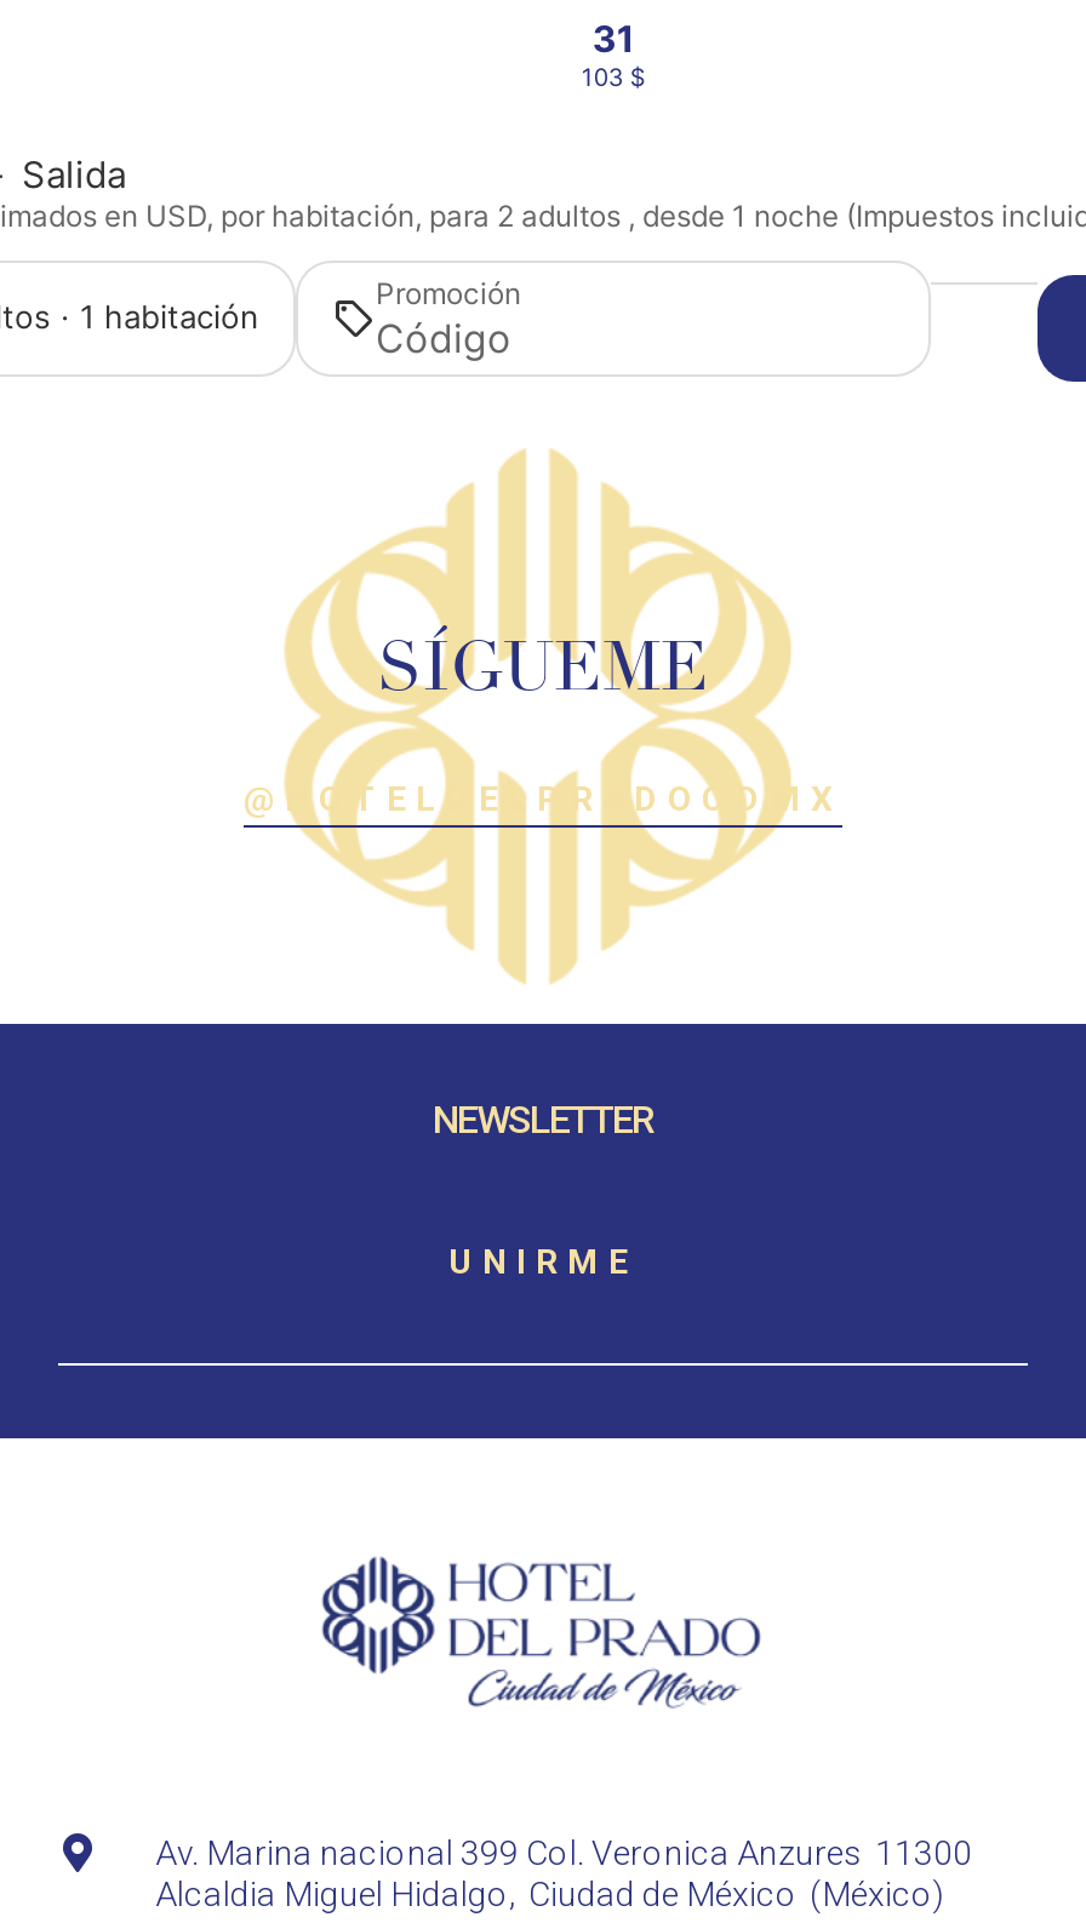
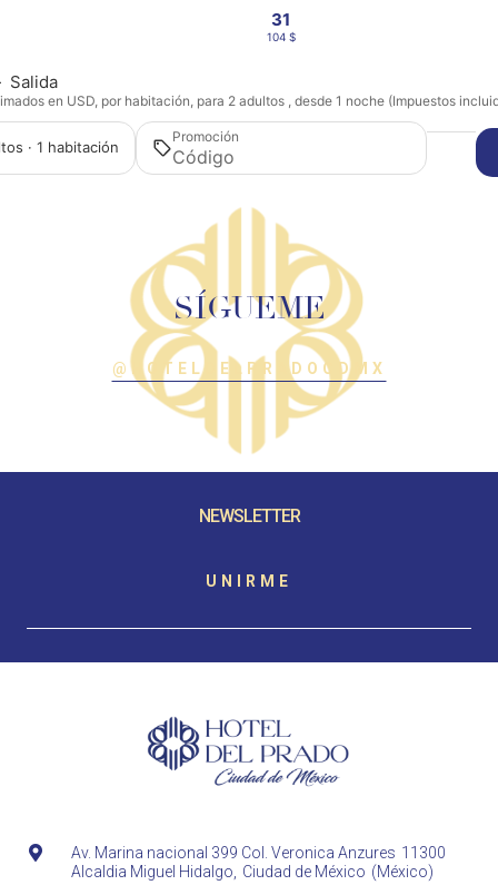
[582,62,645,91] 103 $ -> [267,30,296,44] 104 $

